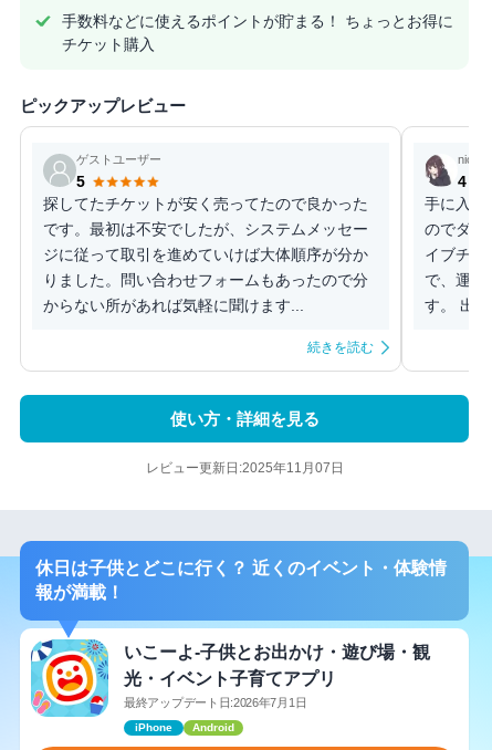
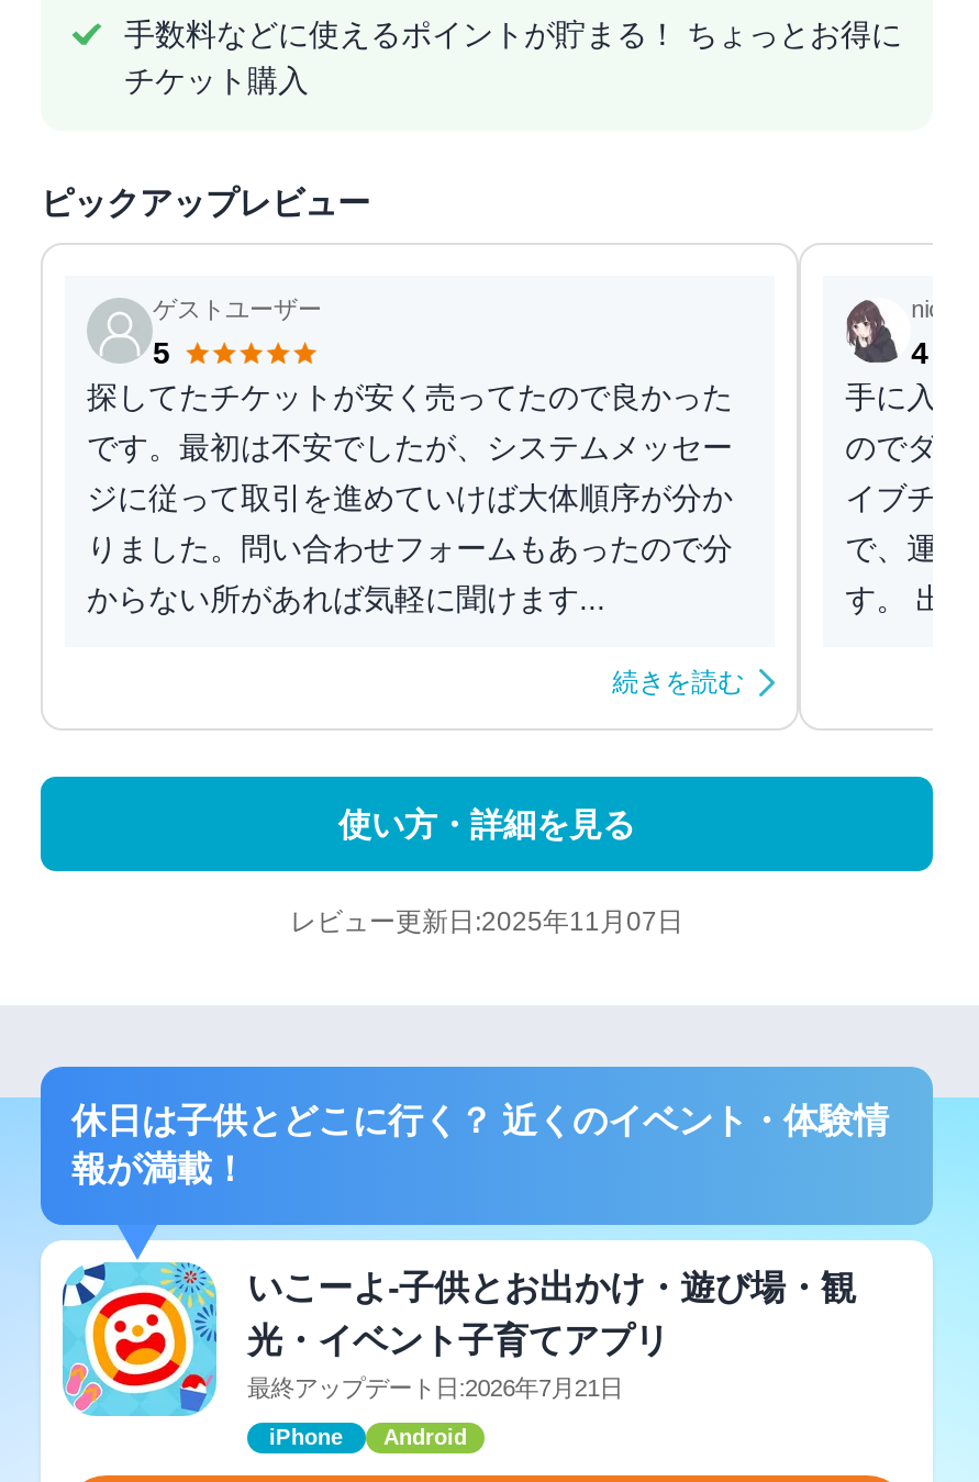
[124,696,307,709] 最終アップデート日:2026年7月1日 -> [247,1375,623,1401] 最終アップデート日:2026年7月21日

